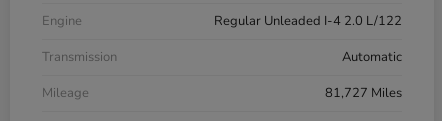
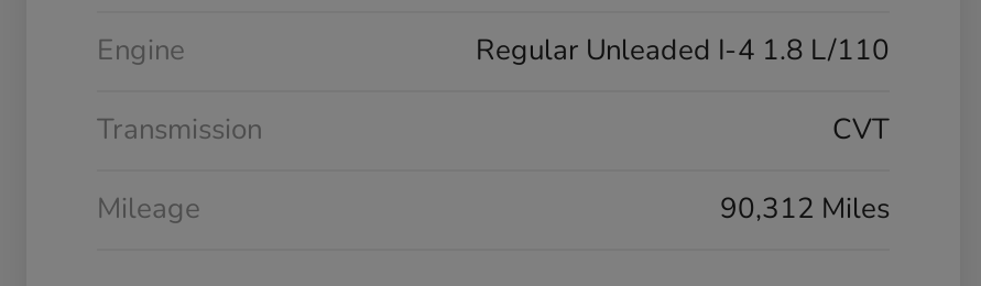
[214,12,402,30] Regular Unleaded I-4 2.0 L/122 -> [476,31,890,71] Regular Unleaded I-4 1.8 L/110
[342,48,402,66] Automatic -> [832,110,890,150] CVT
[325,84,402,102] 81,727 Miles -> [720,190,890,229] 90,312 Miles

